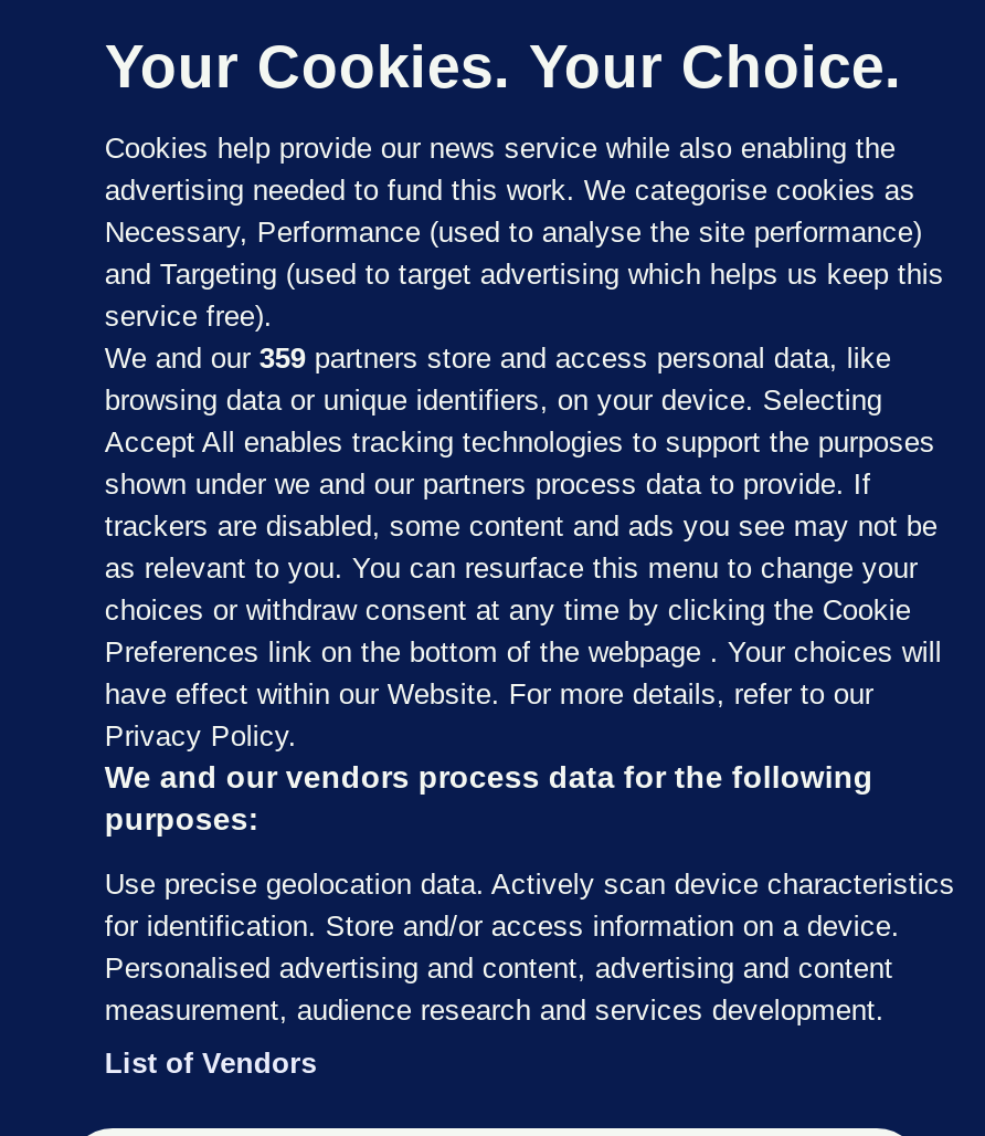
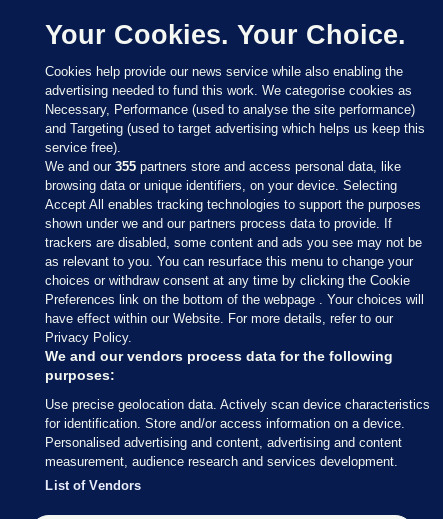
[105,341,891,375] We and our 359 partners store and access personal data, like -> [45,159,401,174] We and our 355 partners store and access personal data, like

